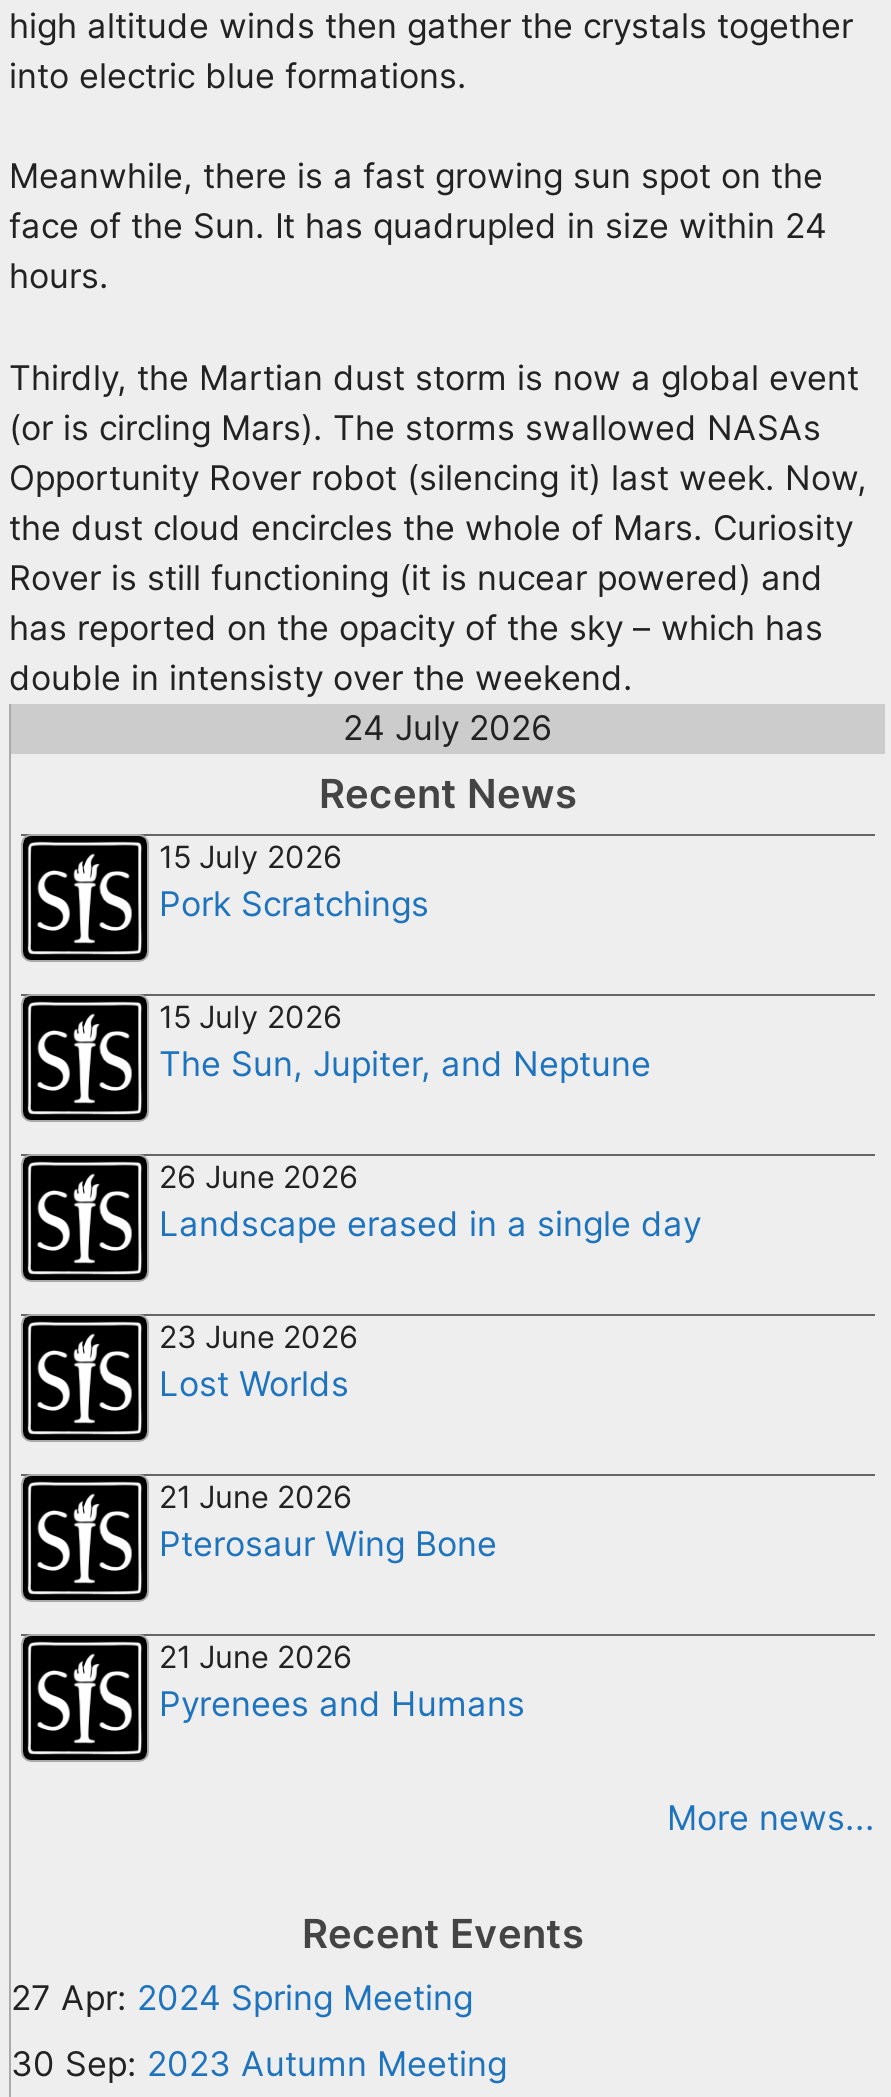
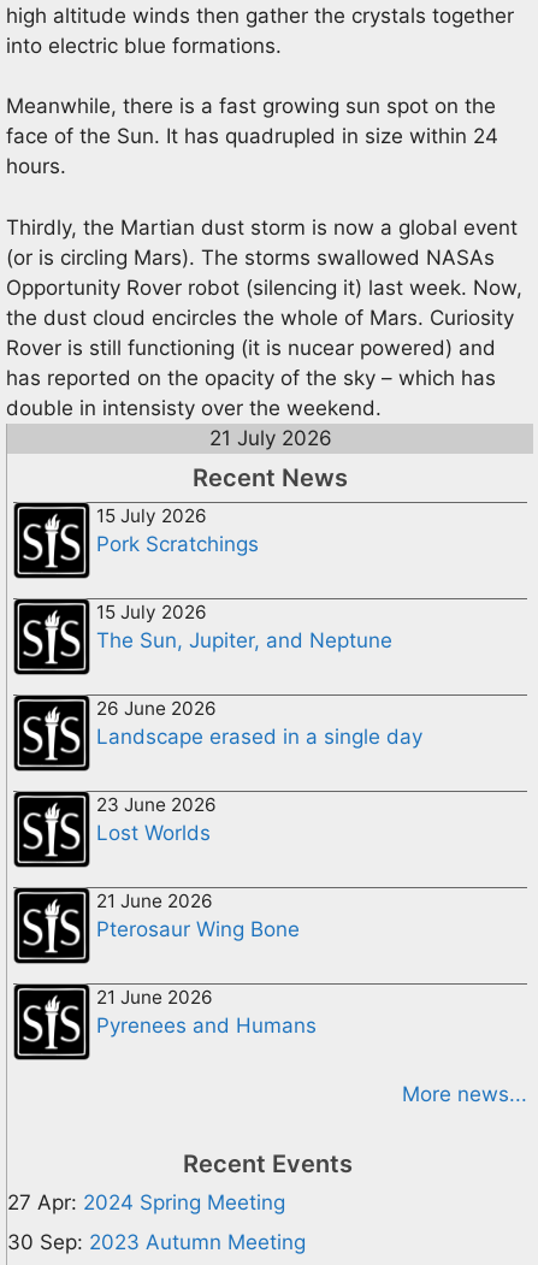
[343,707,553,747] 24 July 2026 -> [209,425,332,450] 21 July 2026

